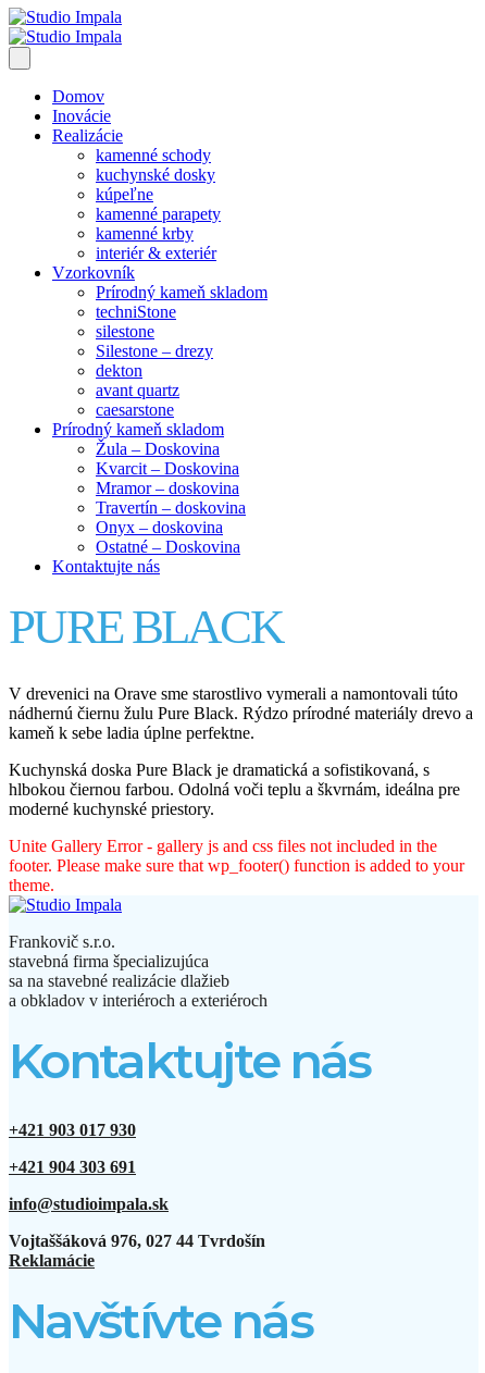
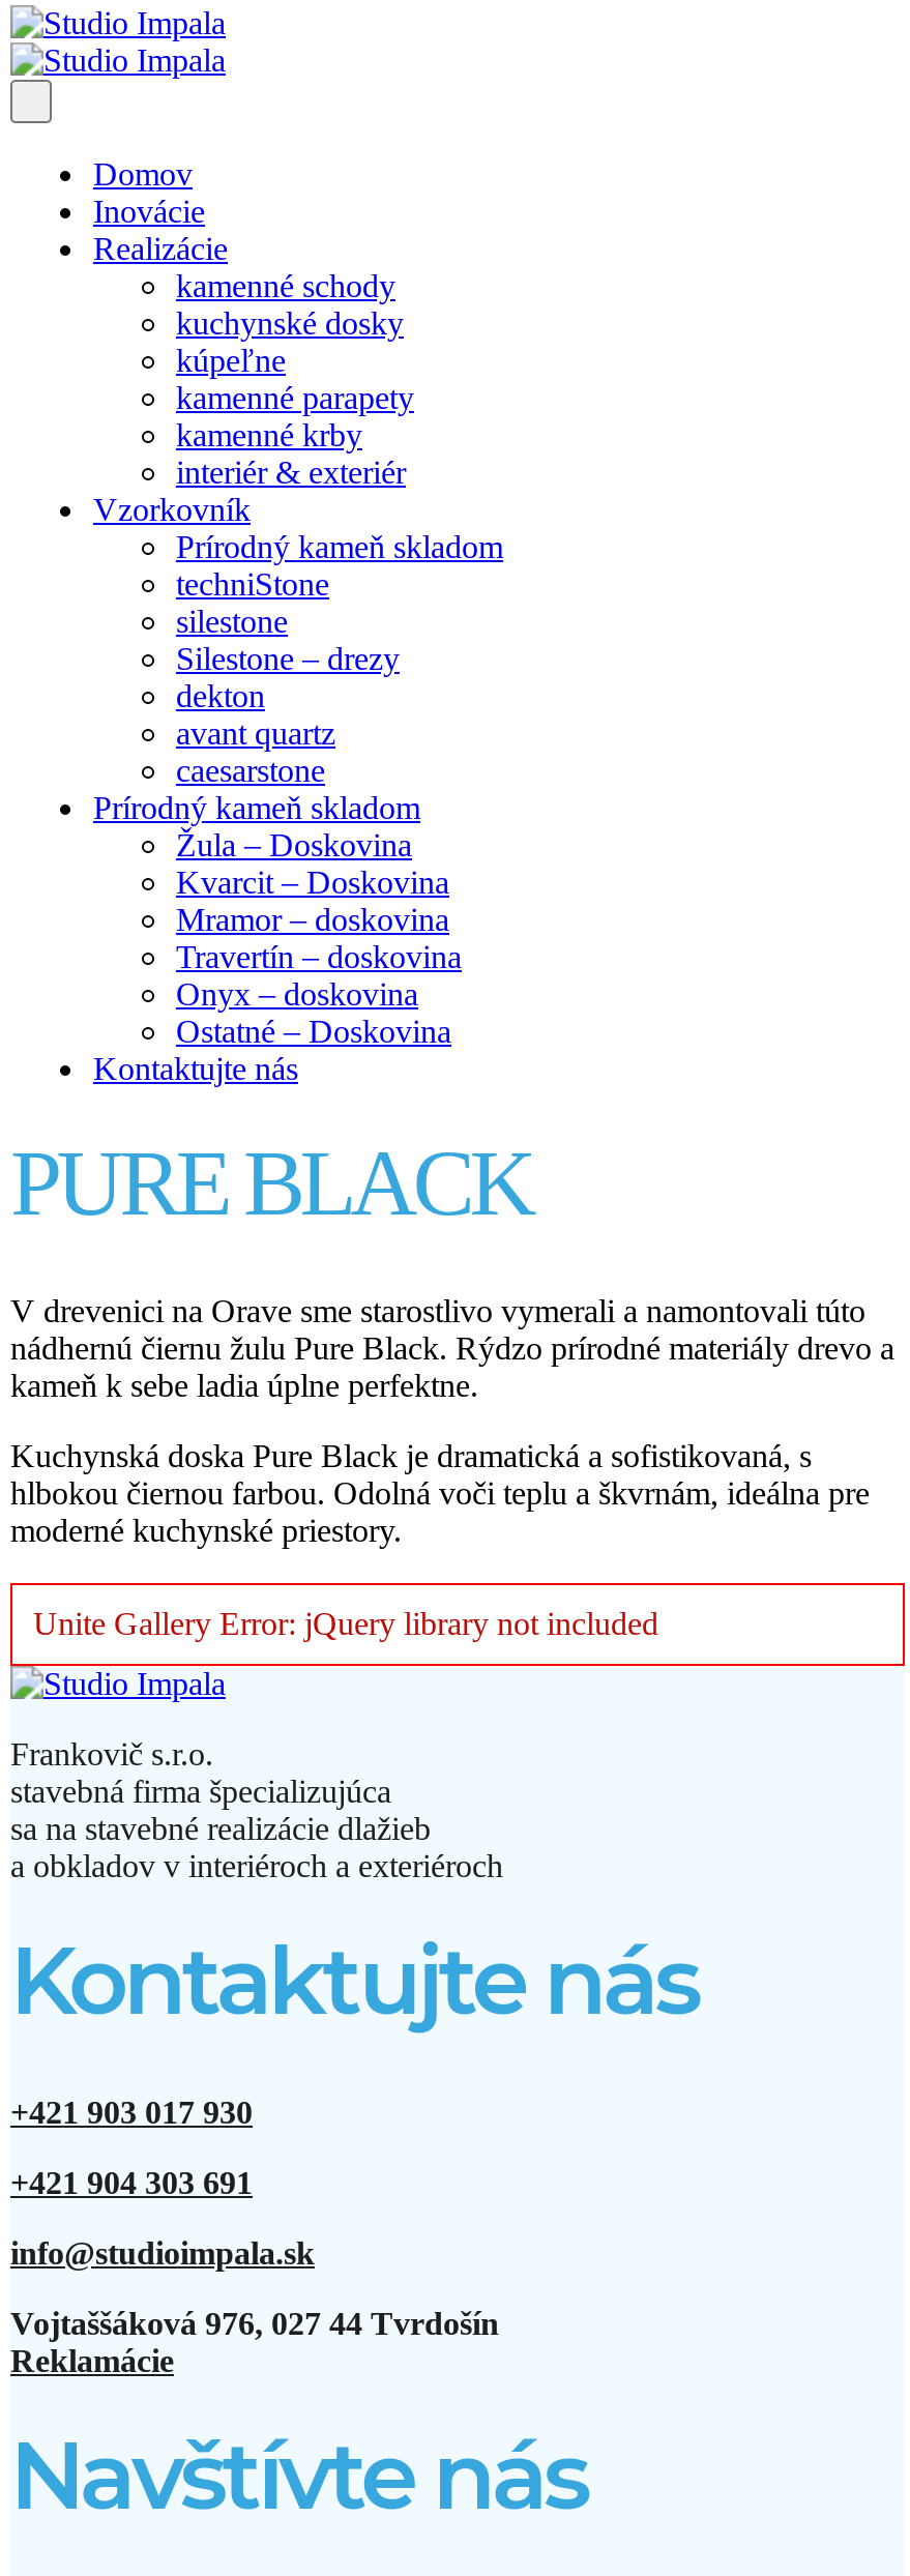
[9,837,464,894] Unite Gallery Error - gallery js and css files not included in the | footer. Please make sure that wp_footer() function is added to your | theme. -> [33,1606,658,1641] Unite Gallery Error: jQuery library not included

